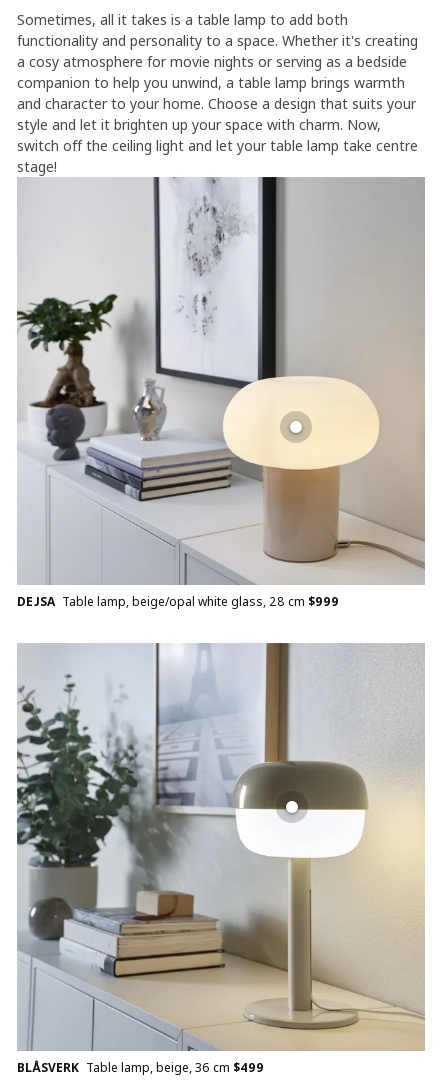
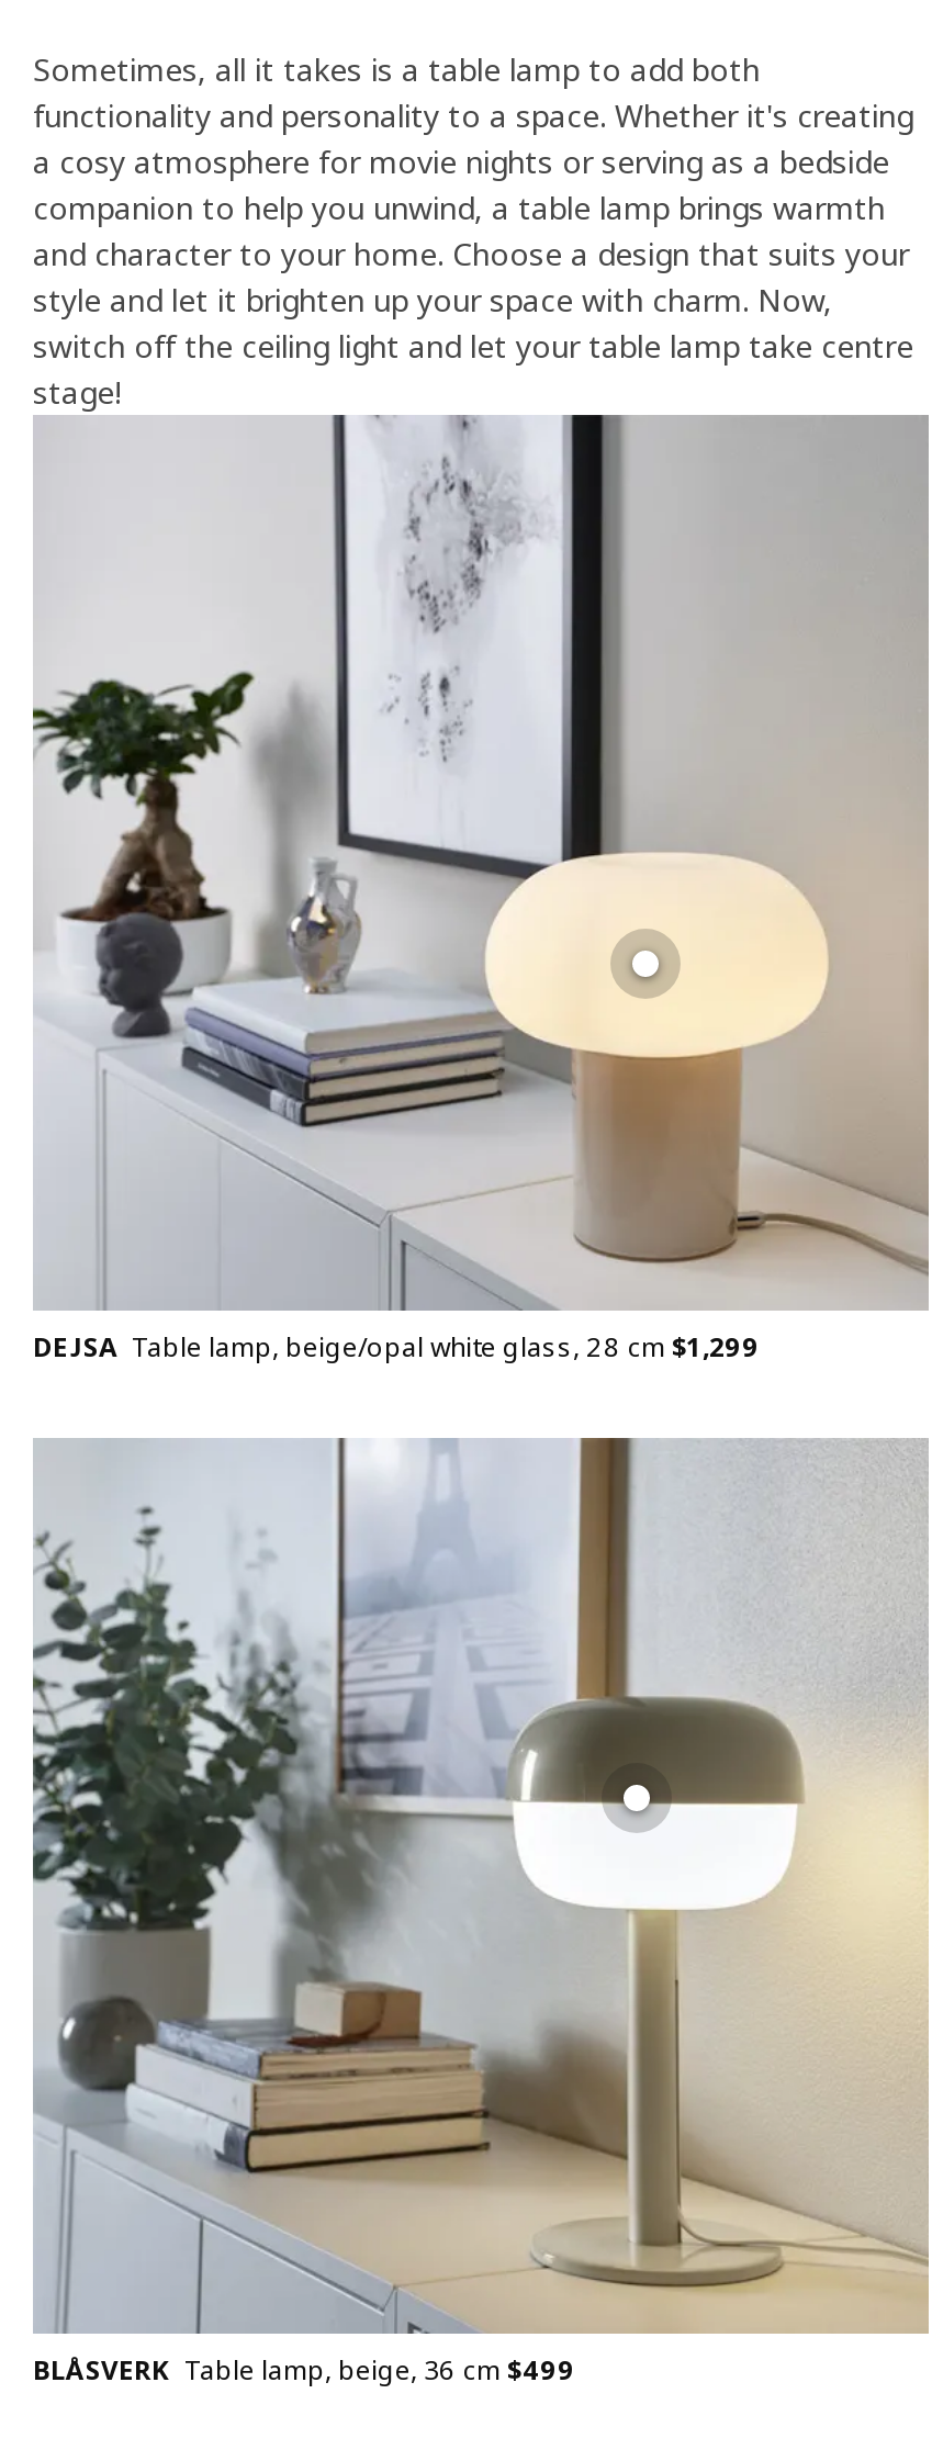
[17,593,339,610] DEJSA Table lamp, beige/opal white glass, 28 cm $999 -> [33,1328,760,1366] DEJSA Table lamp, beige/opal white glass, 28 cm $1,299

